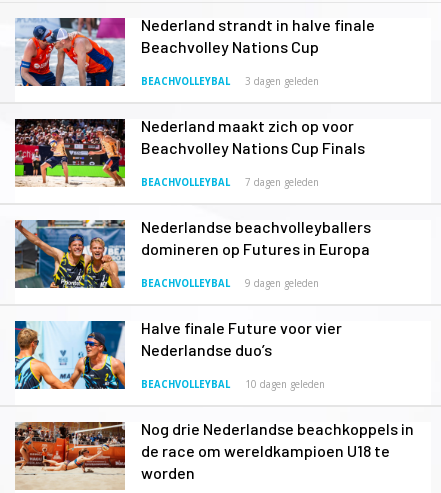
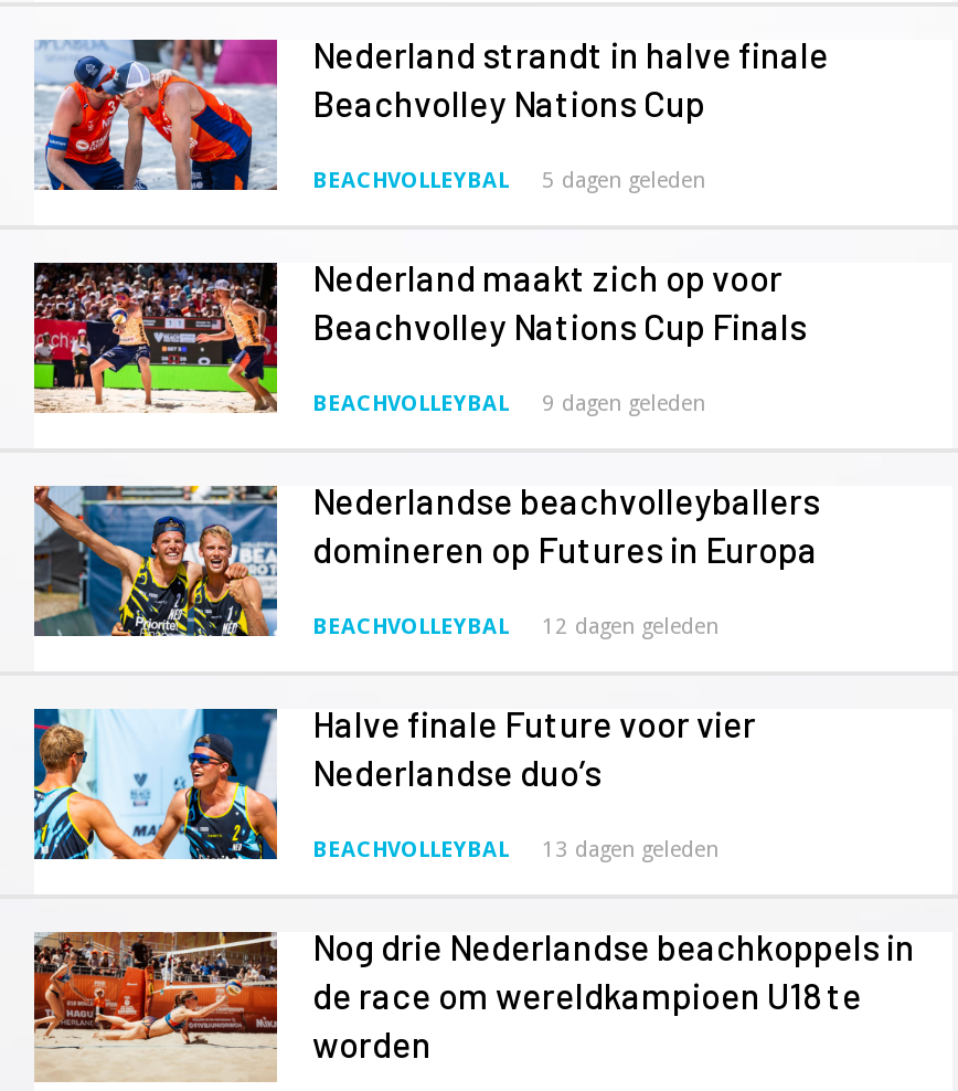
[245,76,319,87] 3 dagen geleden -> [542,168,705,192] 5 dagen geleden
[245,177,319,188] 7 dagen geleden -> none
moved [245,278,319,289] -> [542,391,705,415]: 9 dagen geleden
none -> [542,614,718,638] 12 dagen geleden
[245,379,325,390] 10 dagen geleden -> [542,837,718,861] 13 dagen geleden

